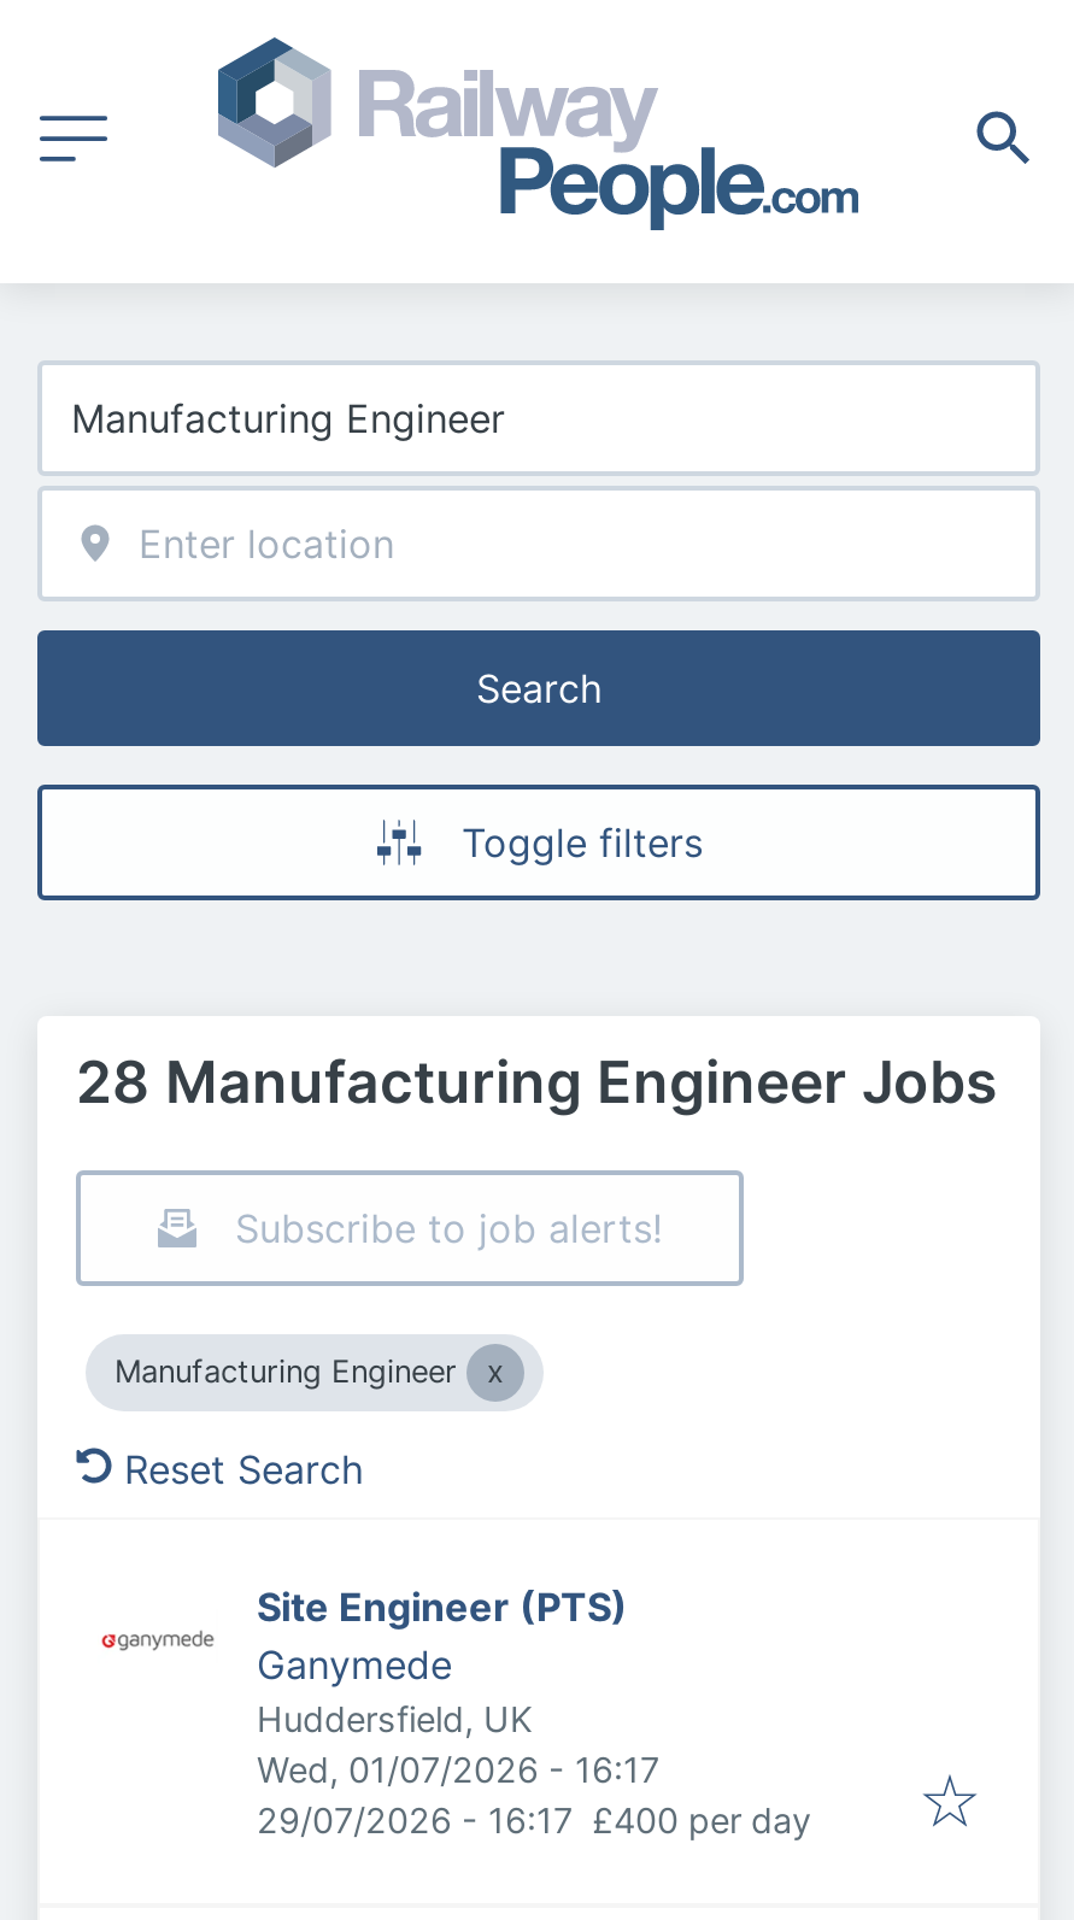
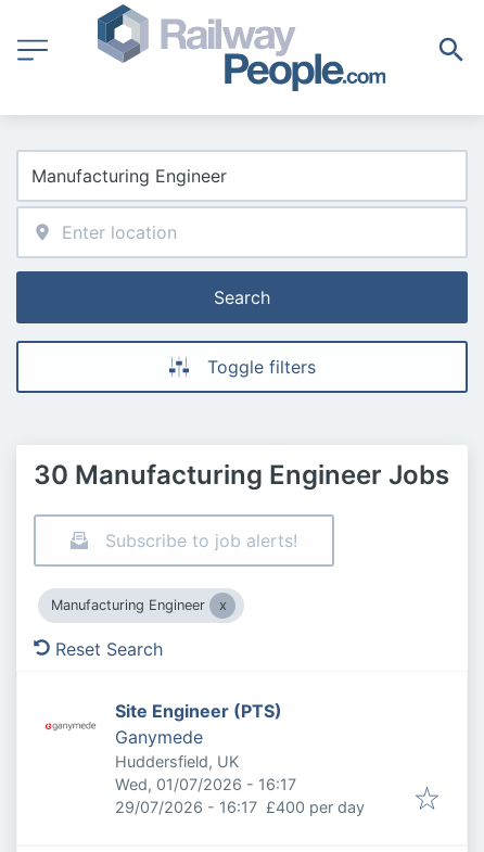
[76,1047,997,1117] 28 Manufacturing Engineer Jobs -> [34,459,449,491] 30 Manufacturing Engineer Jobs

